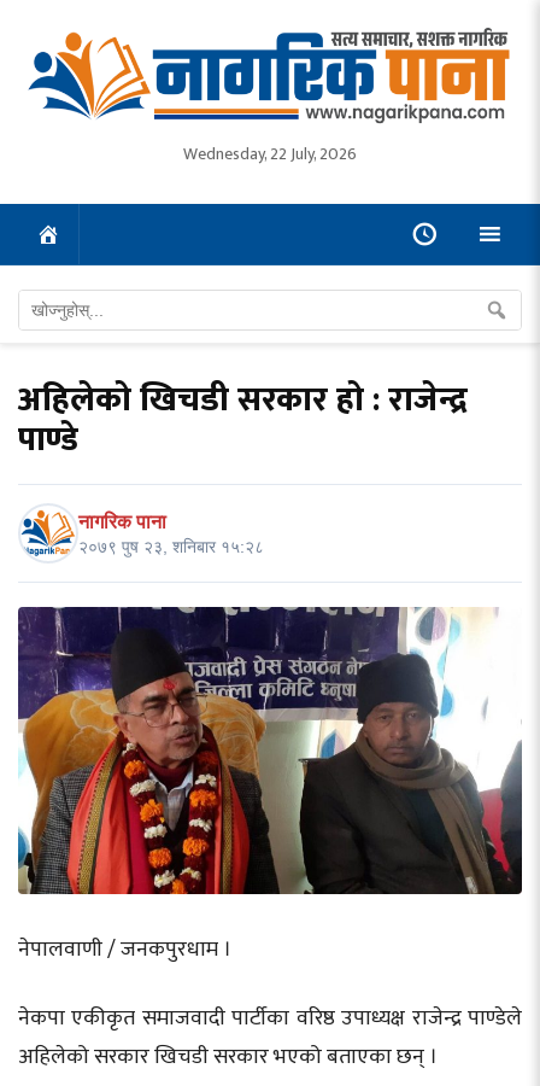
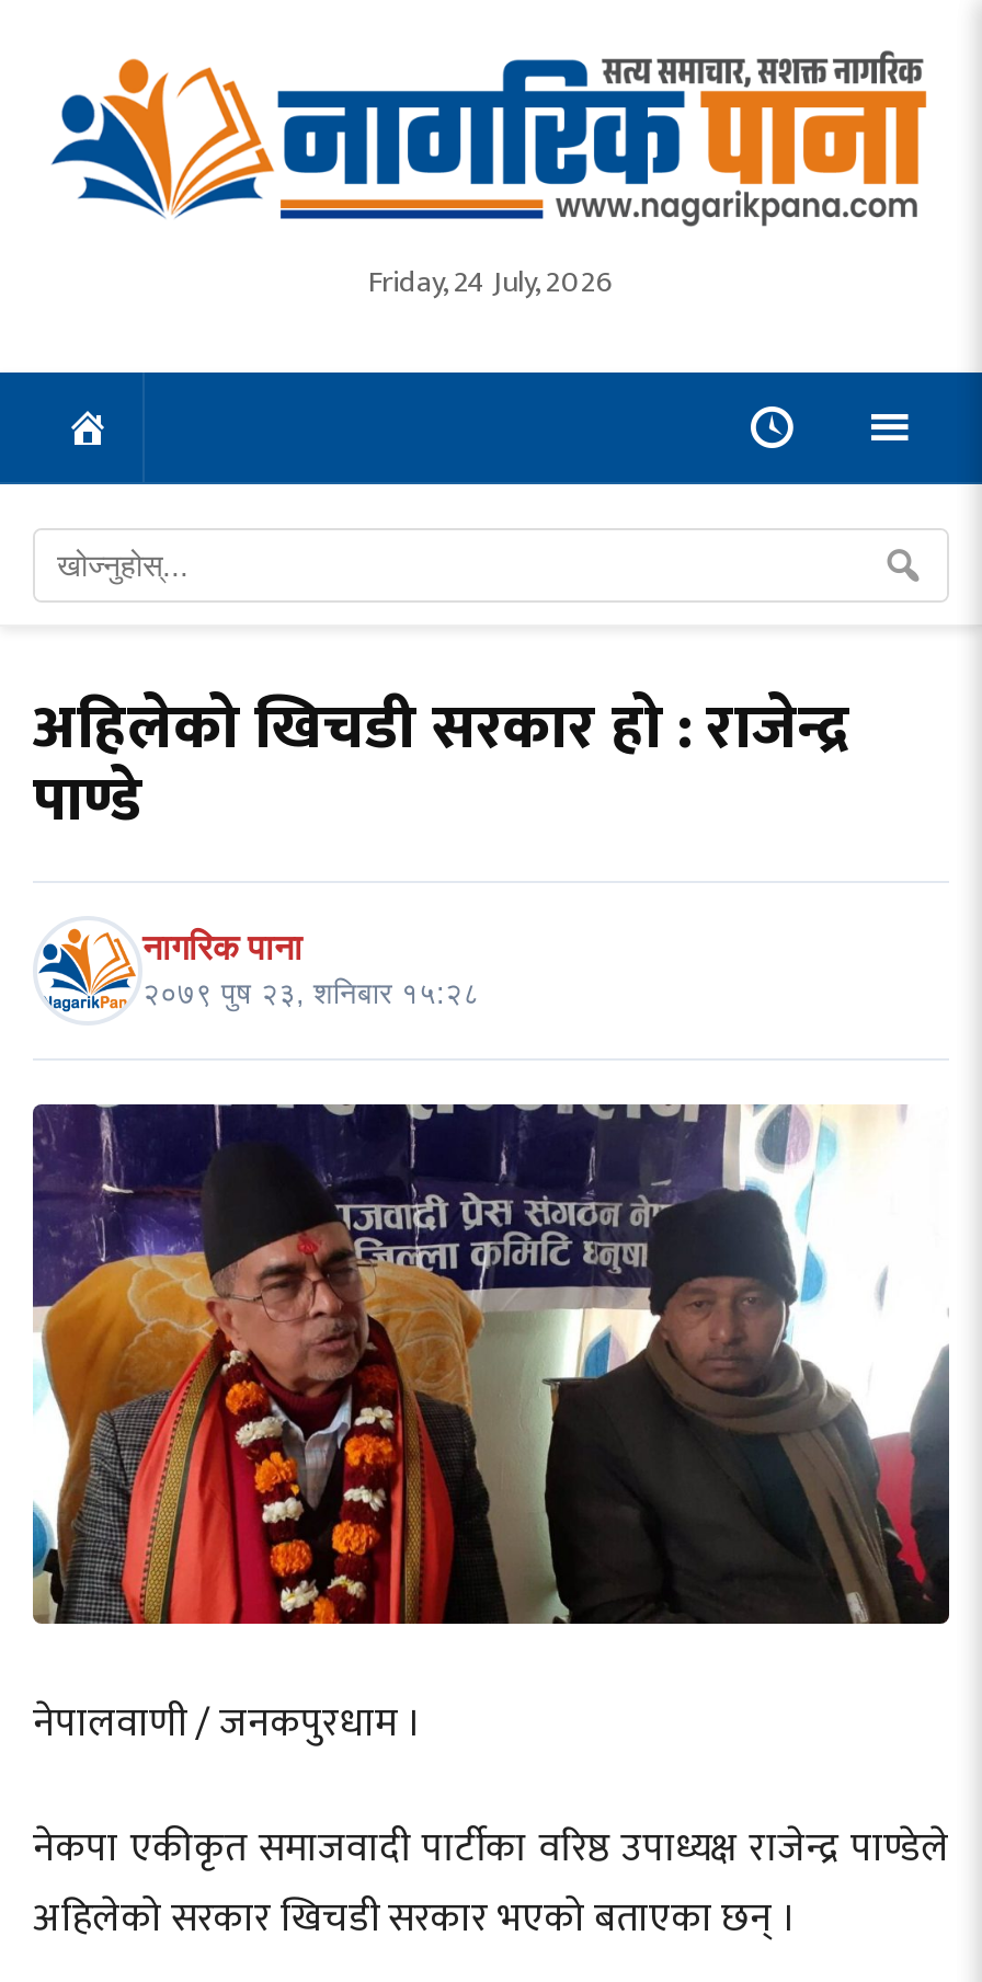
[183,140,357,168] Wednesday, 22 July, 2026 -> [368,255,614,306] Friday, 24 July, 2026

